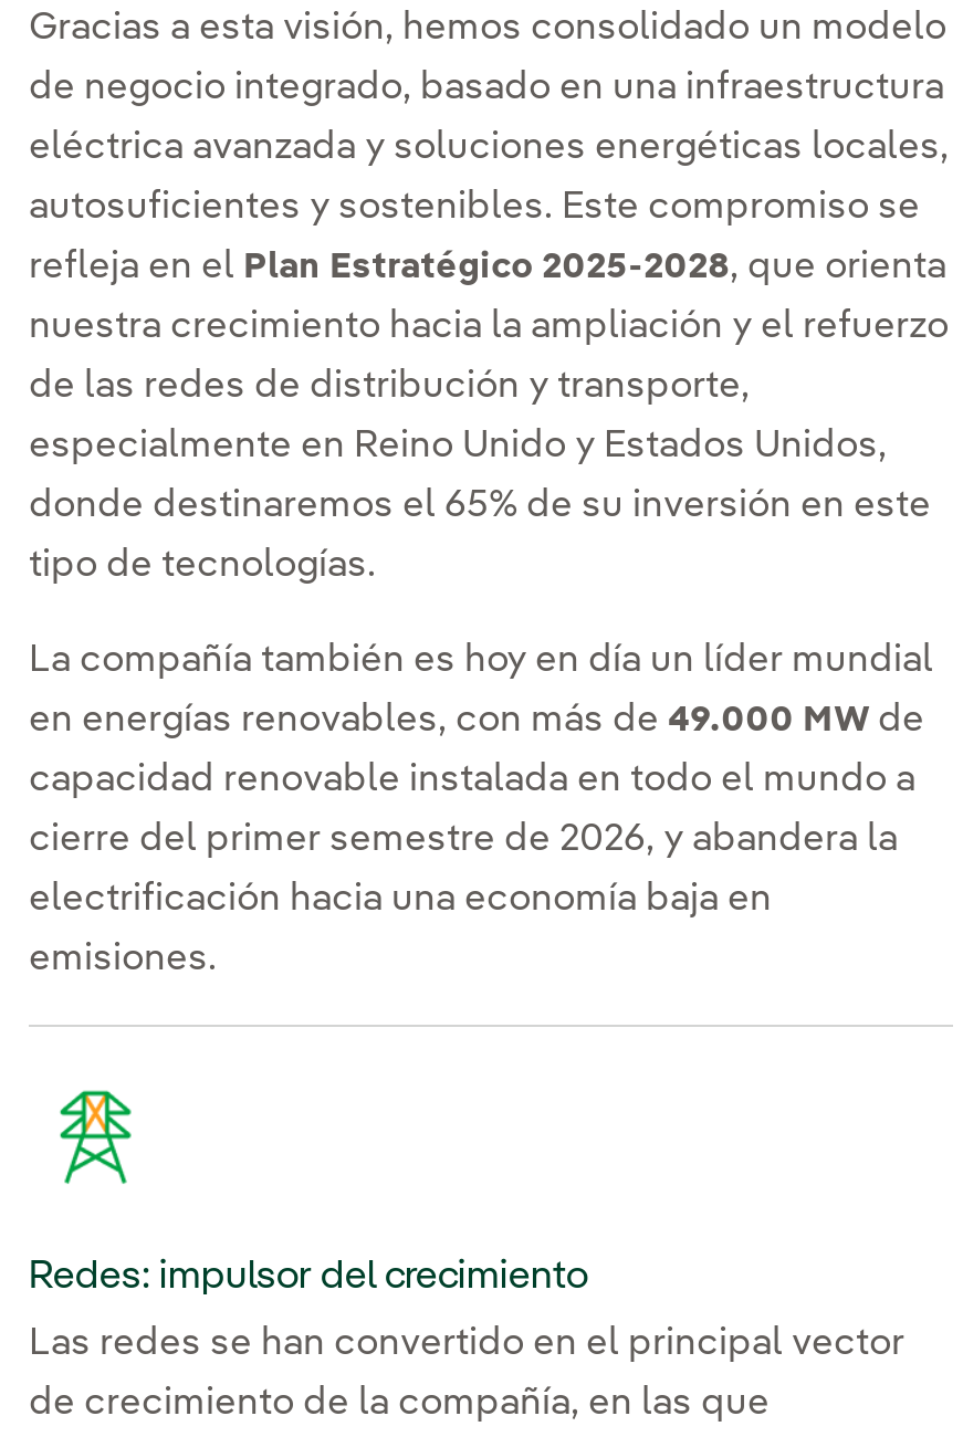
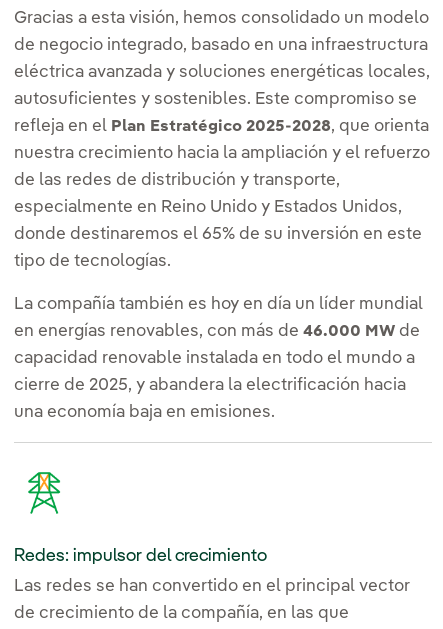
[29,702,924,740] en energías renovables, con más de 49.000 MW de -> [14,323,420,340] en energías renovables, con más de 46.000 MW de
[29,822,898,979] cierre del primer semestre de 2026, y abandera la | electrificación hacia una economía baja en | emisiones. -> [14,377,406,421] cierre de 2025, y abandera la electrificación hacia | una economía baja en emisiones.

